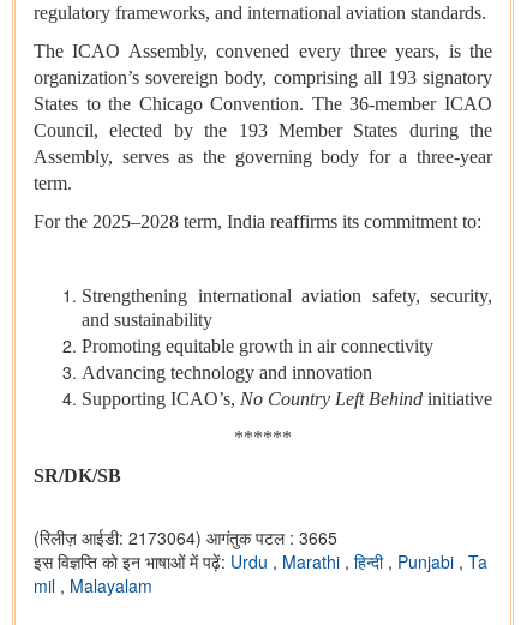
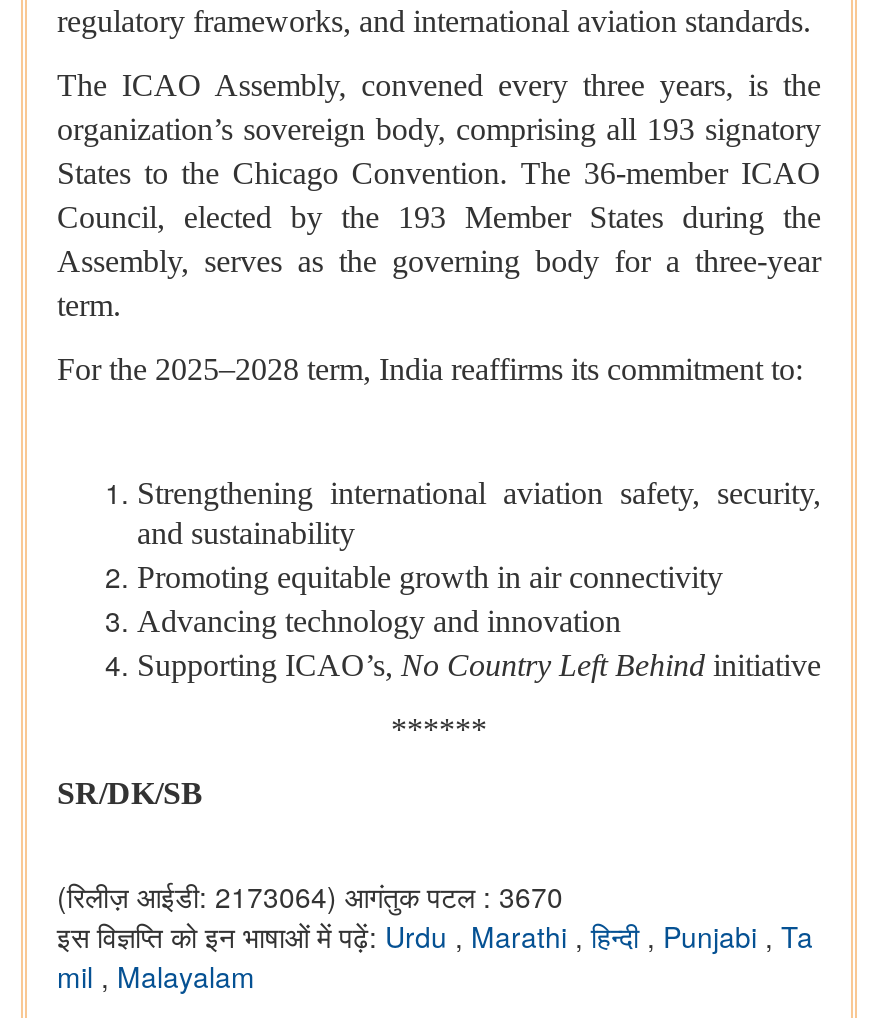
[34,526,337,550] (रिलीज़ आईडी: 2173064) आगंतुक पटल : 3665 -> [57,877,563,917] (रिलीज़ आईडी: 2173064) आगंतुक पटल : 3670

